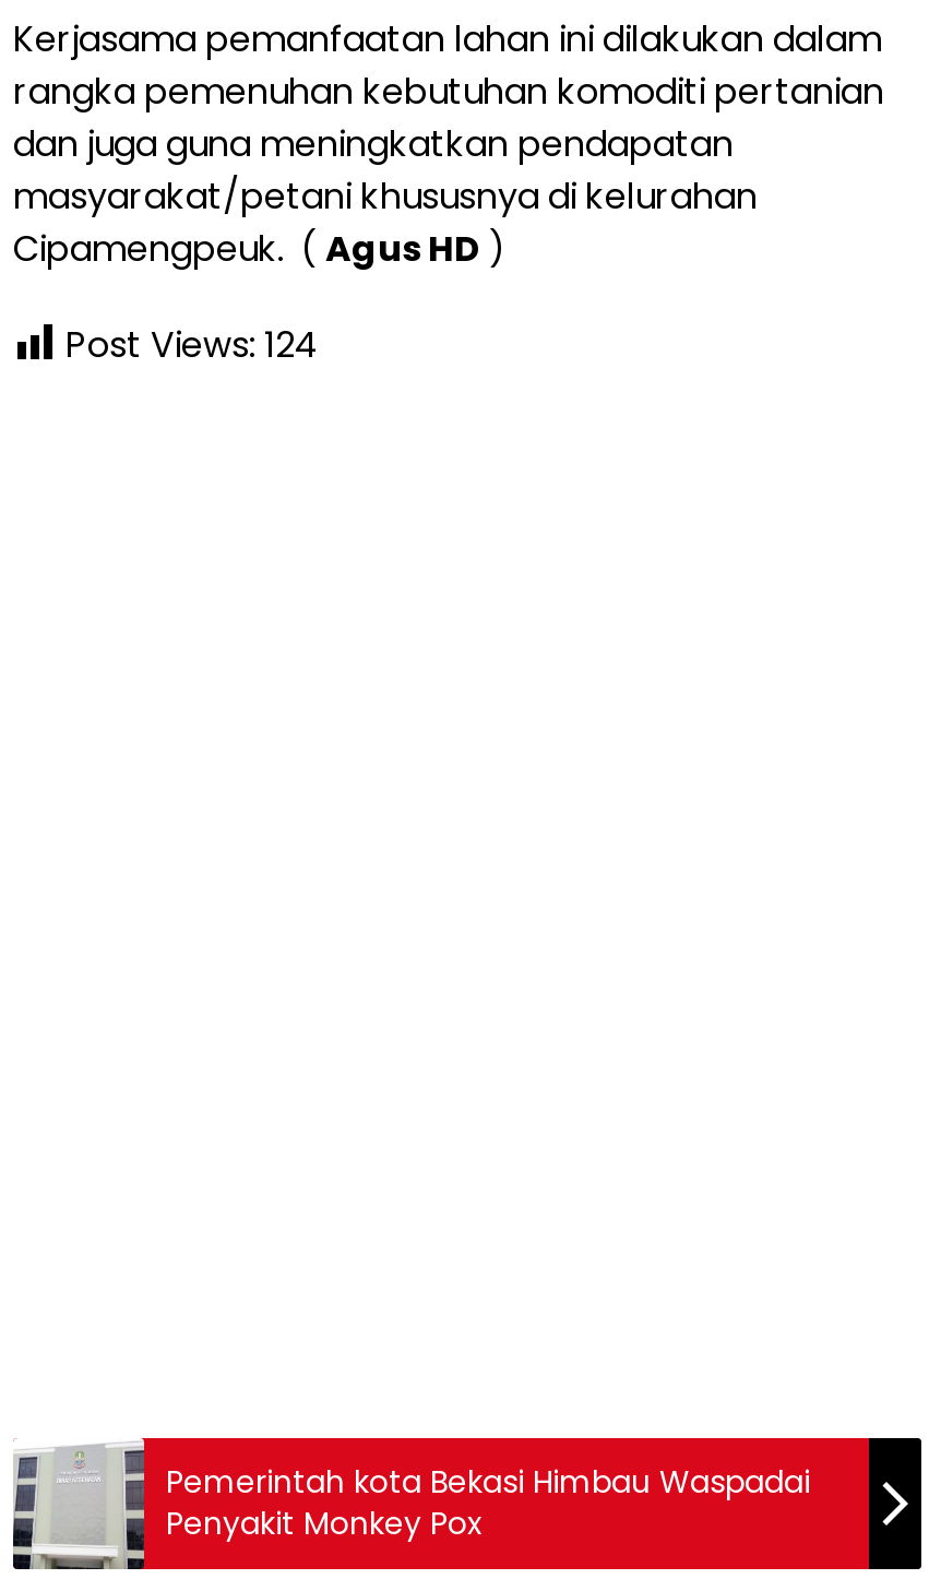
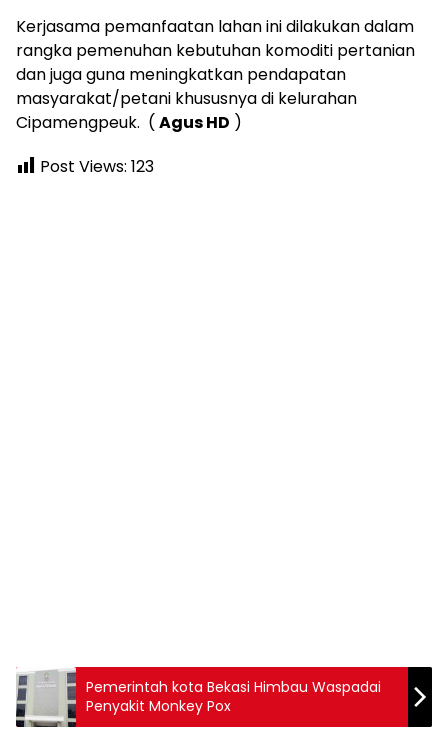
[65,319,319,370] Post Views: 124 -> [40,155,154,178] Post Views: 123

